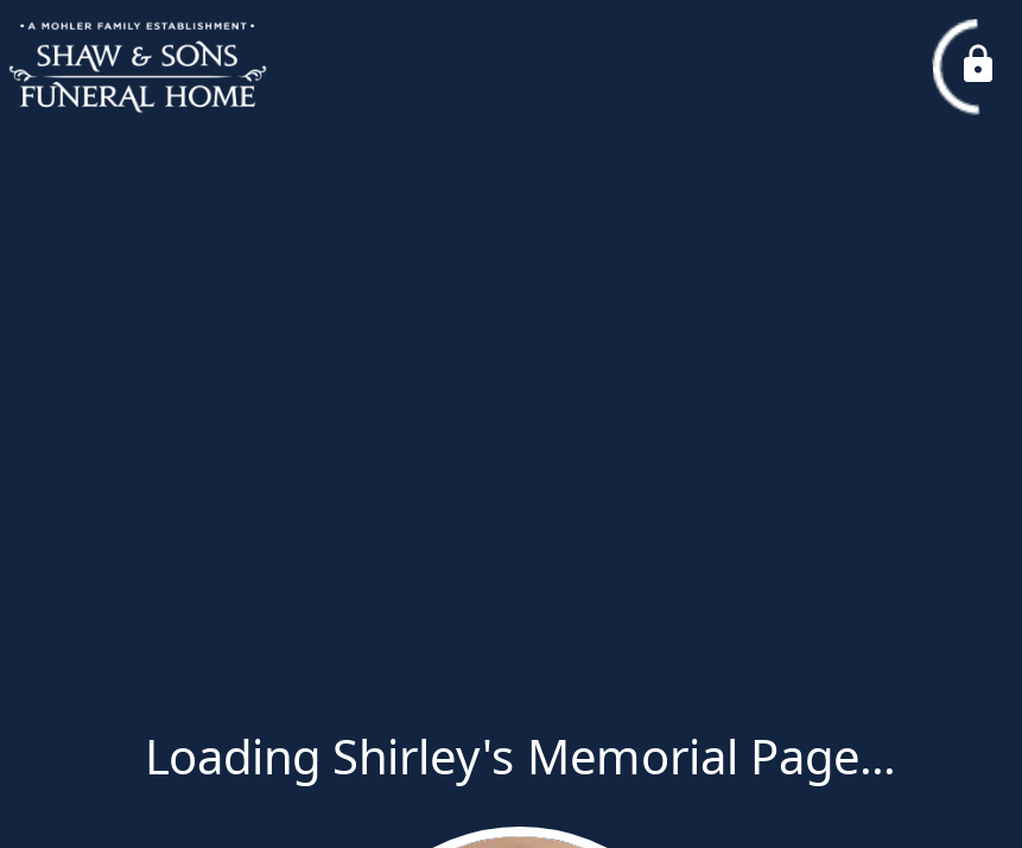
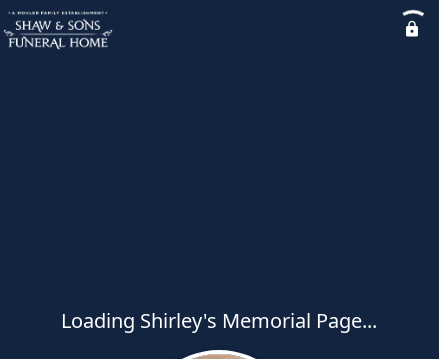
[931,19,1007,116] [image] -> [393,9,425,50] [image]

